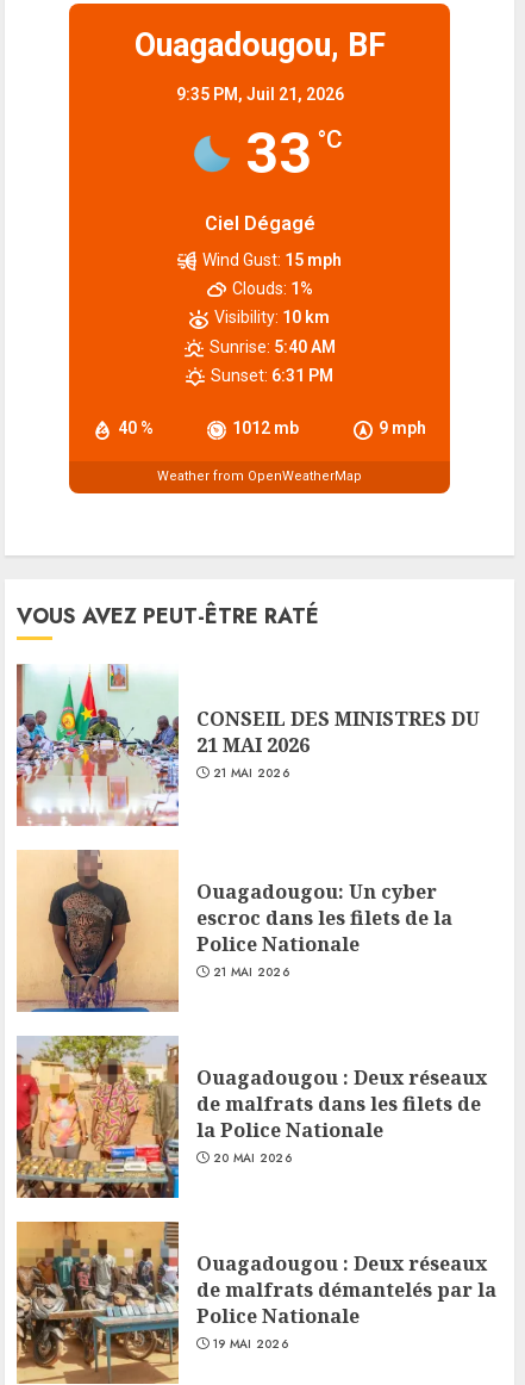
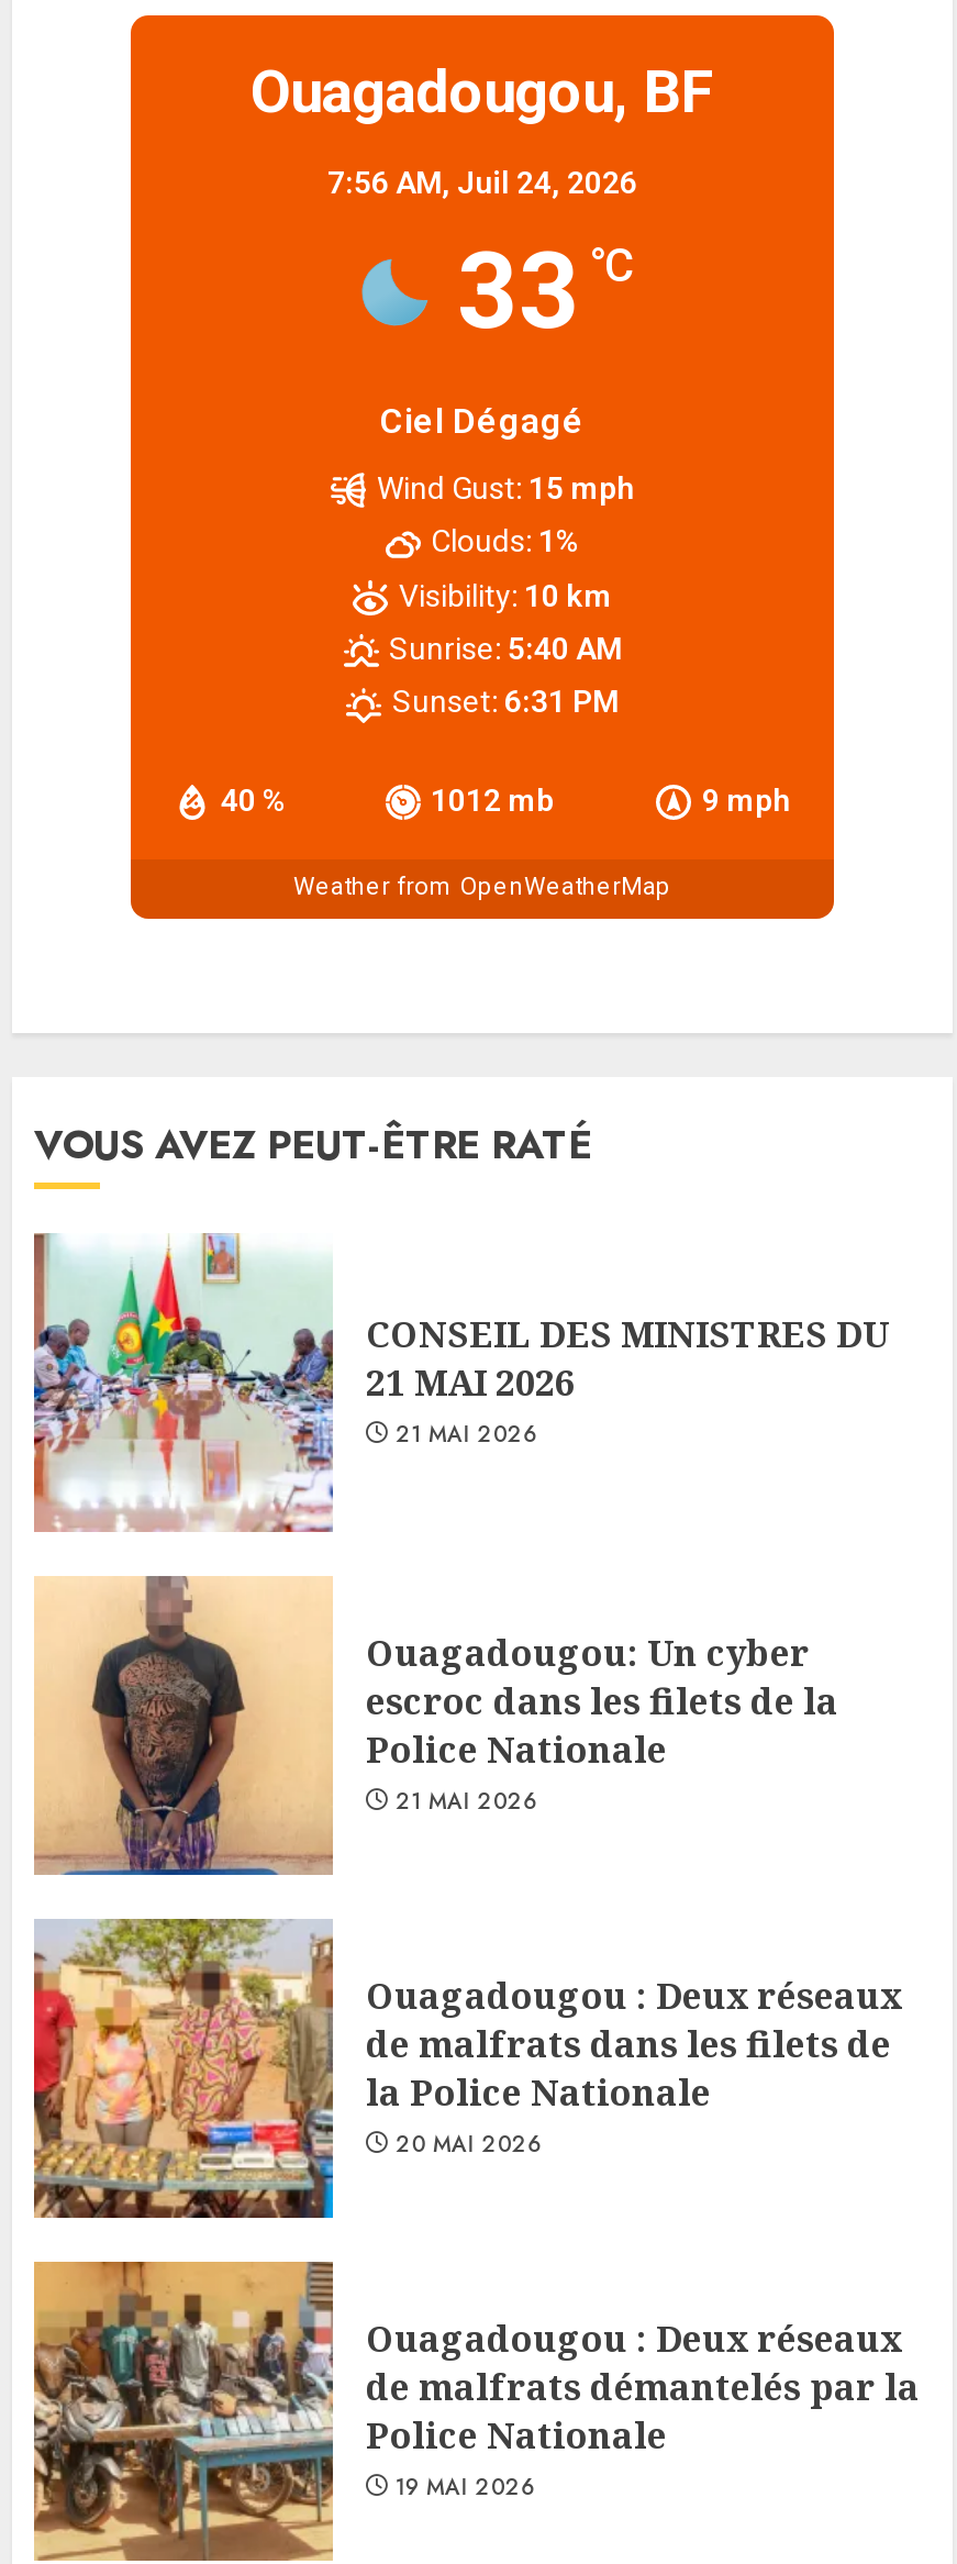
[176,85,343,104] 9:35 PM, Juil 21, 2026 -> [327,166,637,201] 7:56 AM, Juil 24, 2026

